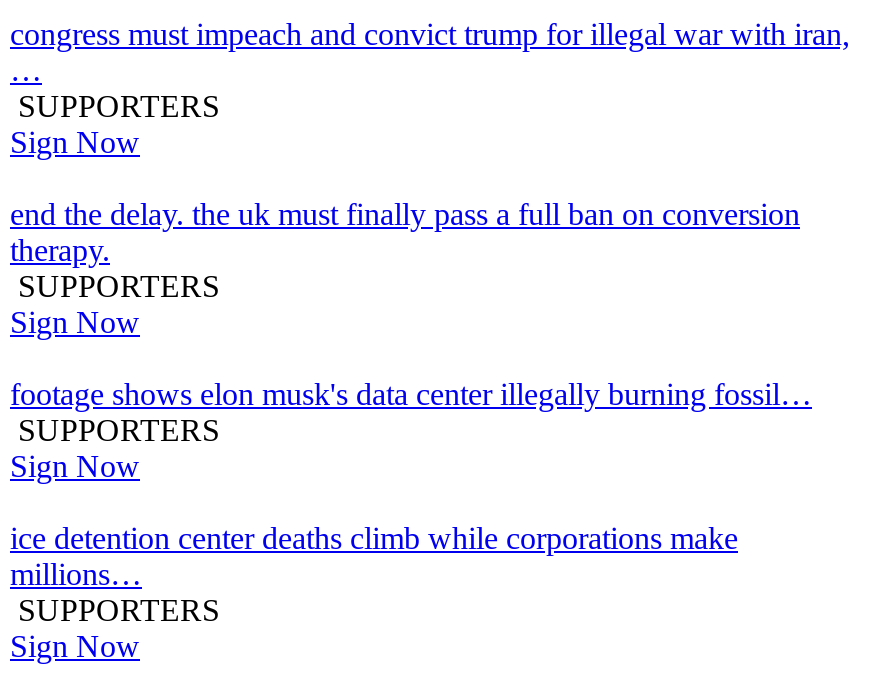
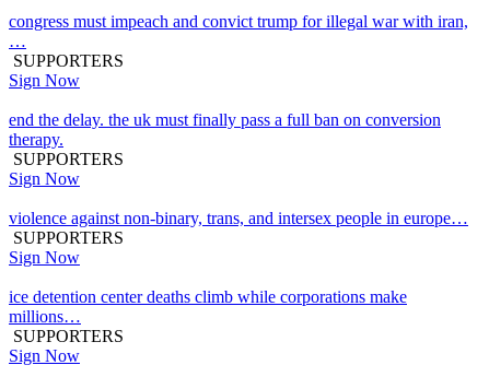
[10,377,812,411] footage shows elon musk's data center illegally burning fossil… -> [9,209,468,227] violence against non-binary, trans, and intersex people in europe…

